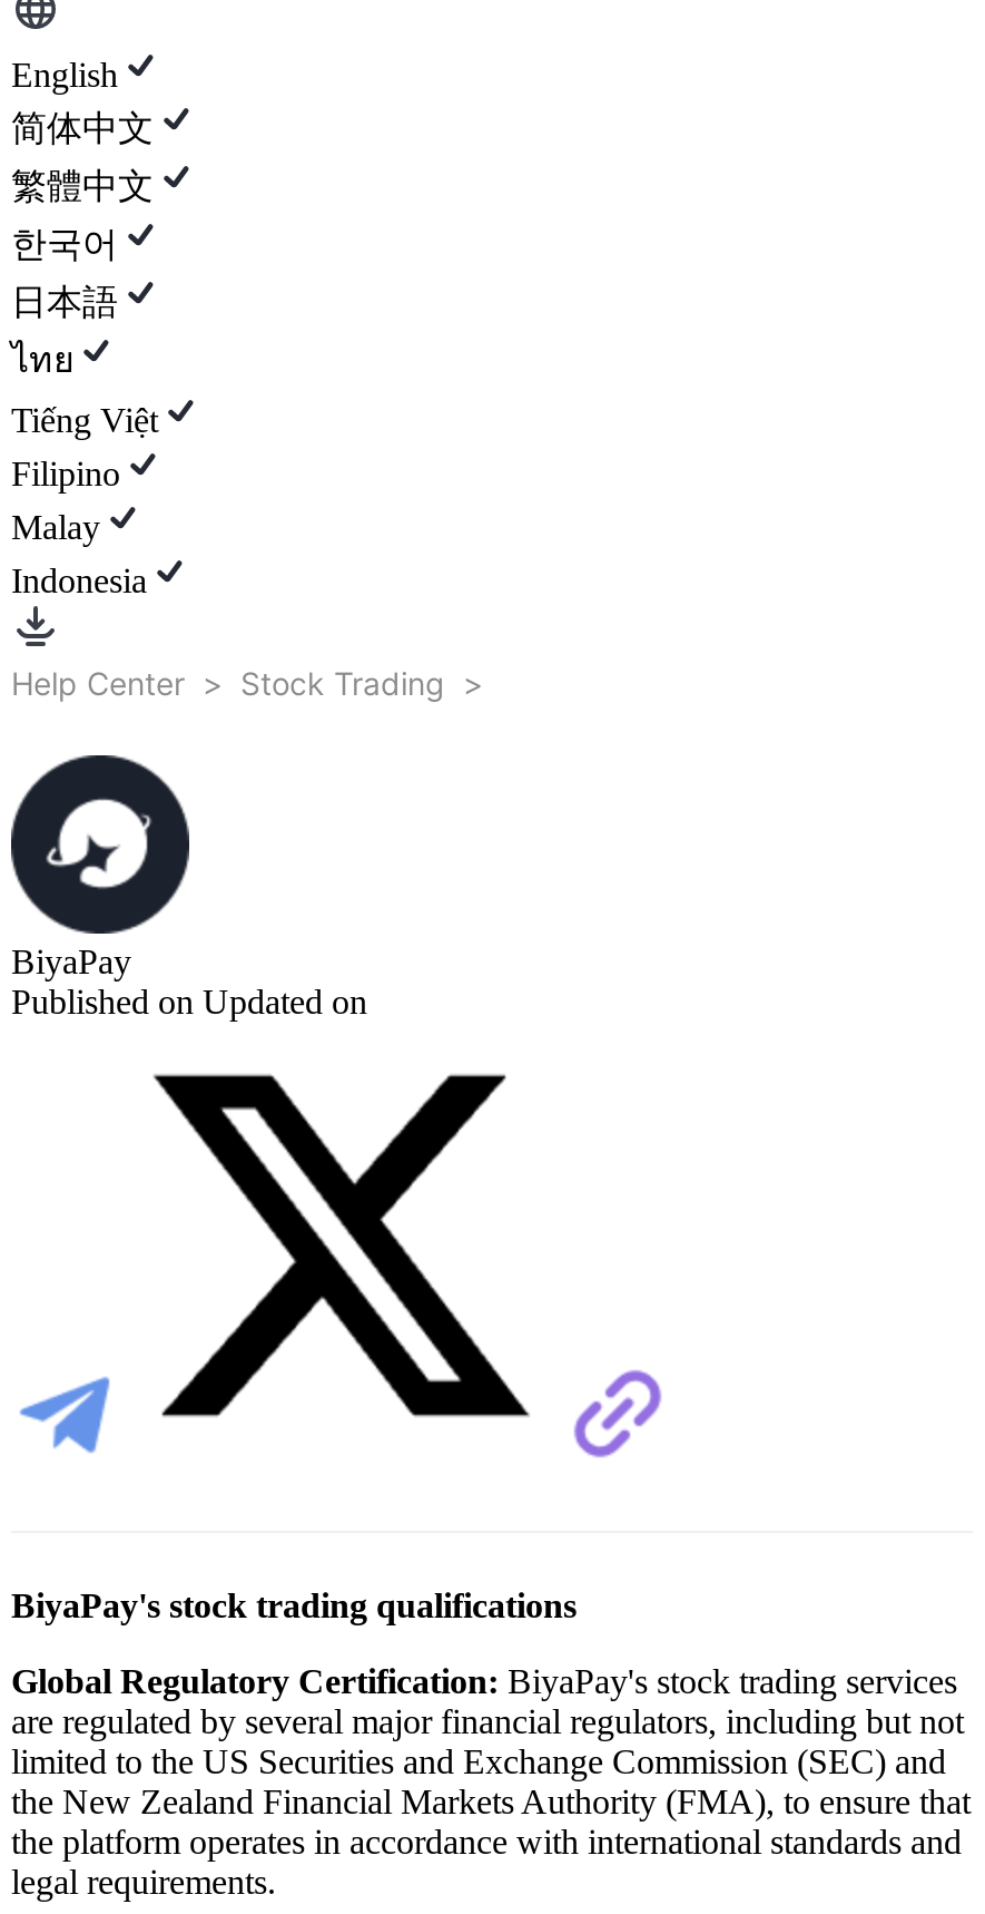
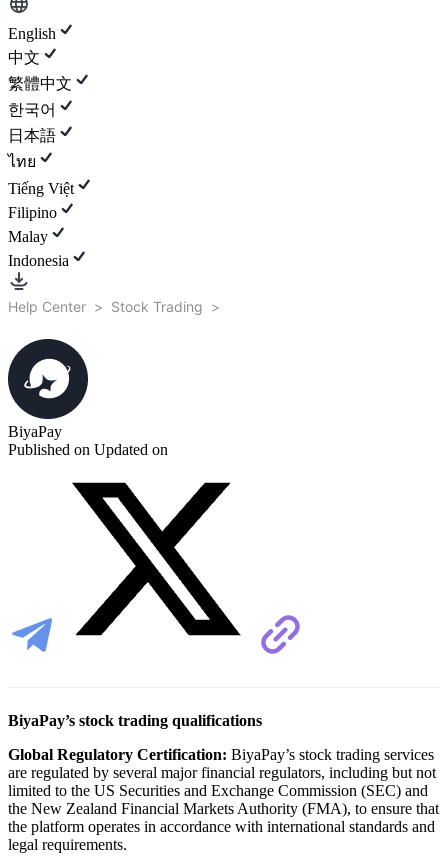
[11,109,154,147] 简体中文 -> [8,49,40,66] 中文
[11,1587,577,1625] BiyaPay's stock trading qualifications -> [8,712,262,729] BiyaPay’s stock trading qualifications
[11,1663,957,1701] Global Regulatory Certification: BiyaPay's stock trading services -> [8,746,434,763] Global Regulatory Certification: BiyaPay’s stock trading services

